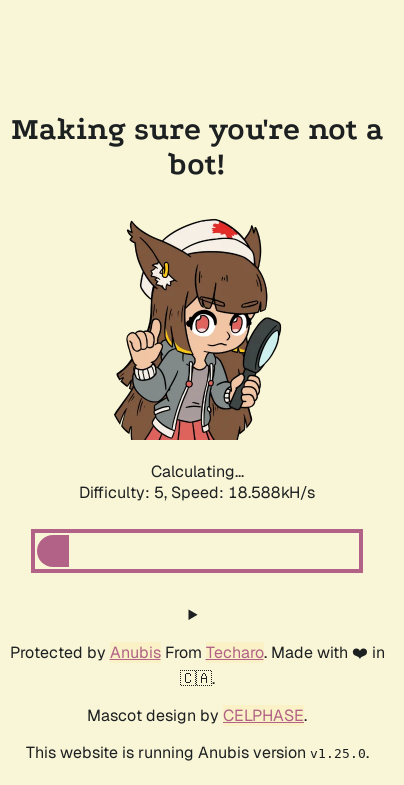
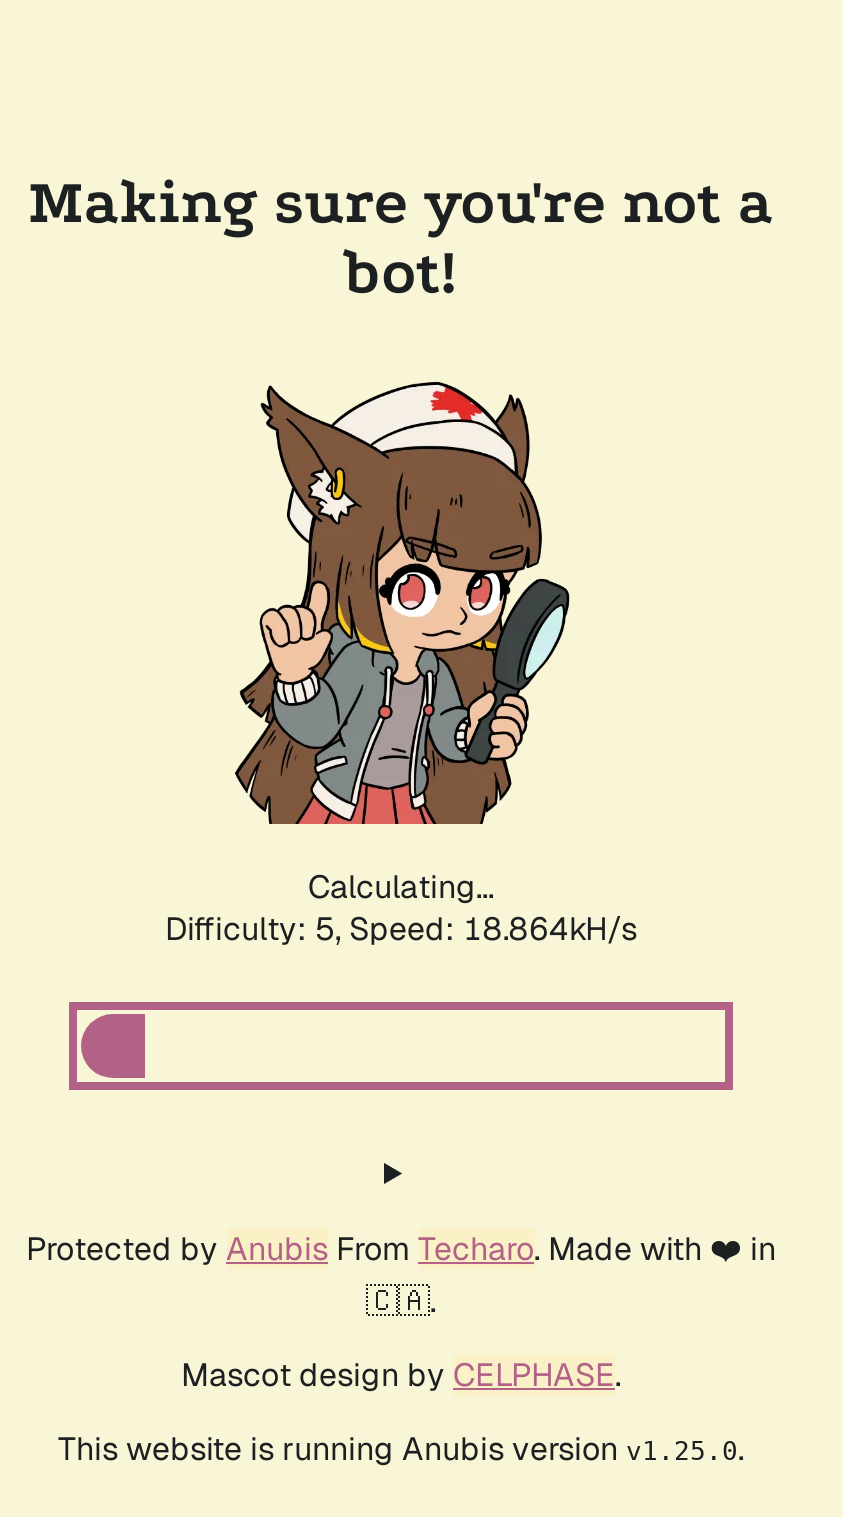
[79,482,315,503] Difficulty: 5, Speed: 18.588kH/s -> [165,908,637,950] Difficulty: 5, Speed: 18.864kH/s

